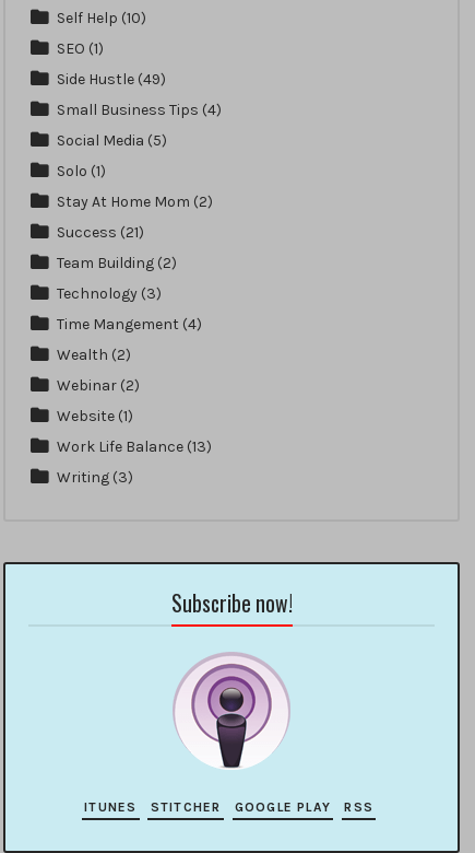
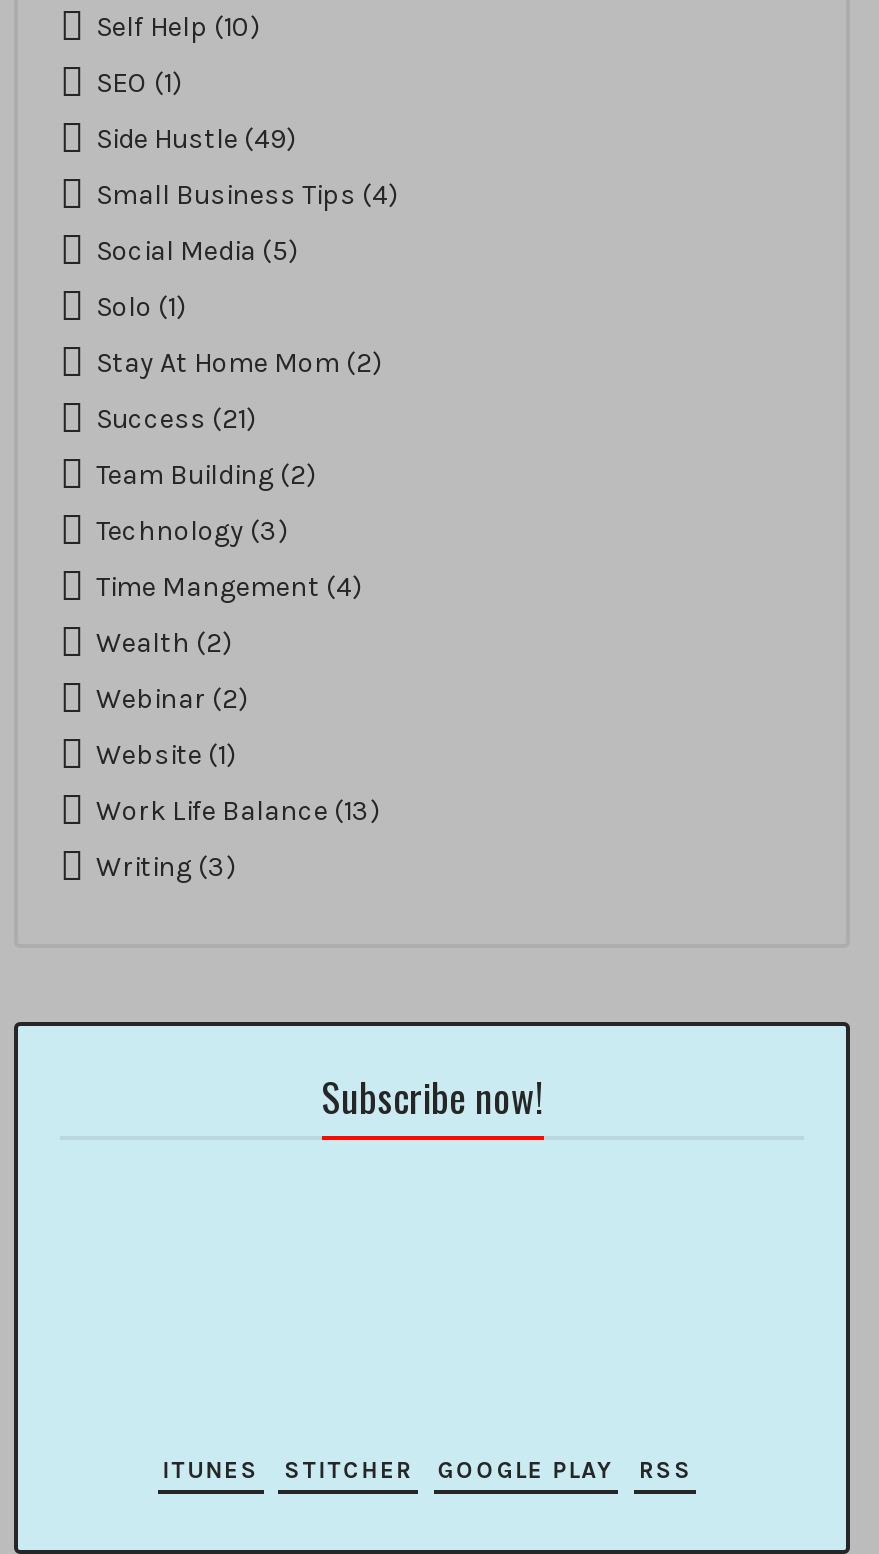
[173,652,290,769] [image] -> none

